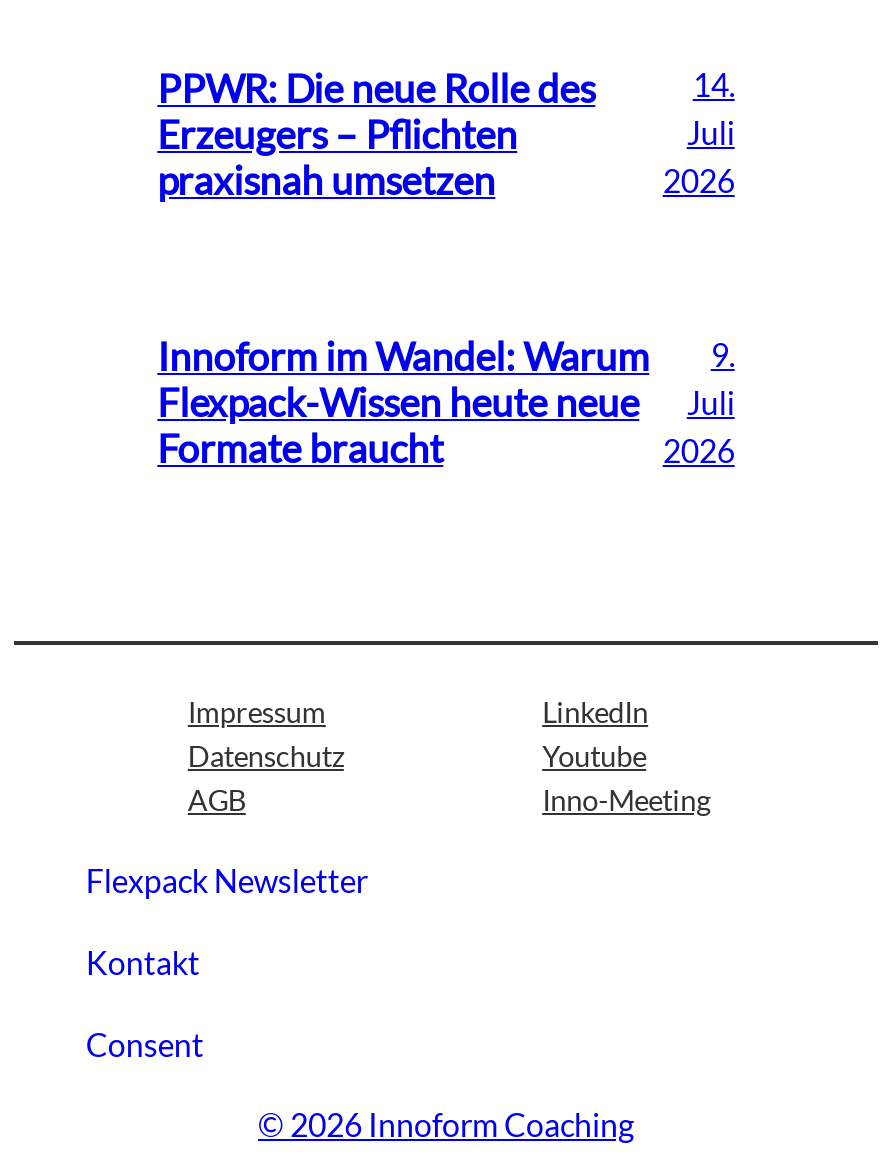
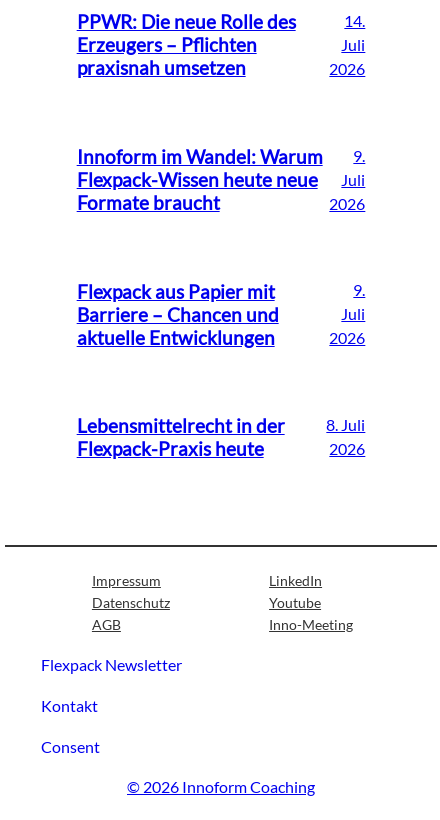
none -> [77,280,279,349] Flexpack aus Papier mit | Barriere – Chancen und | aktuelle Entwicklungen
none -> [77,414,285,460] Lebensmittelrecht in der | Flexpack-Praxis heute
none -> [326,415,365,458] 8. Juli | 2026
none -> [329,280,365,347] 9. | Juli | 2026

